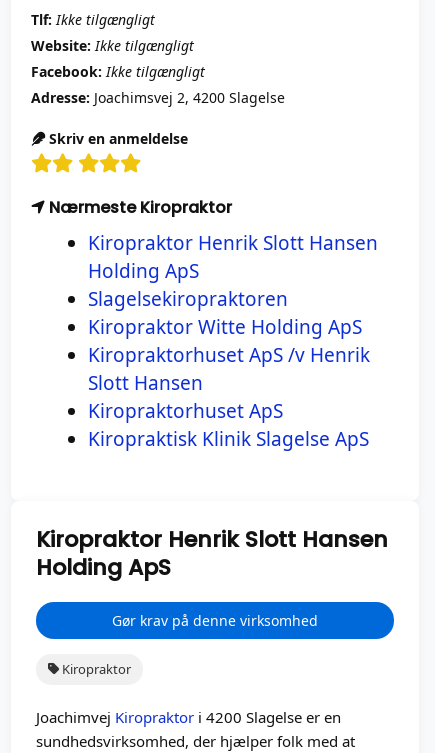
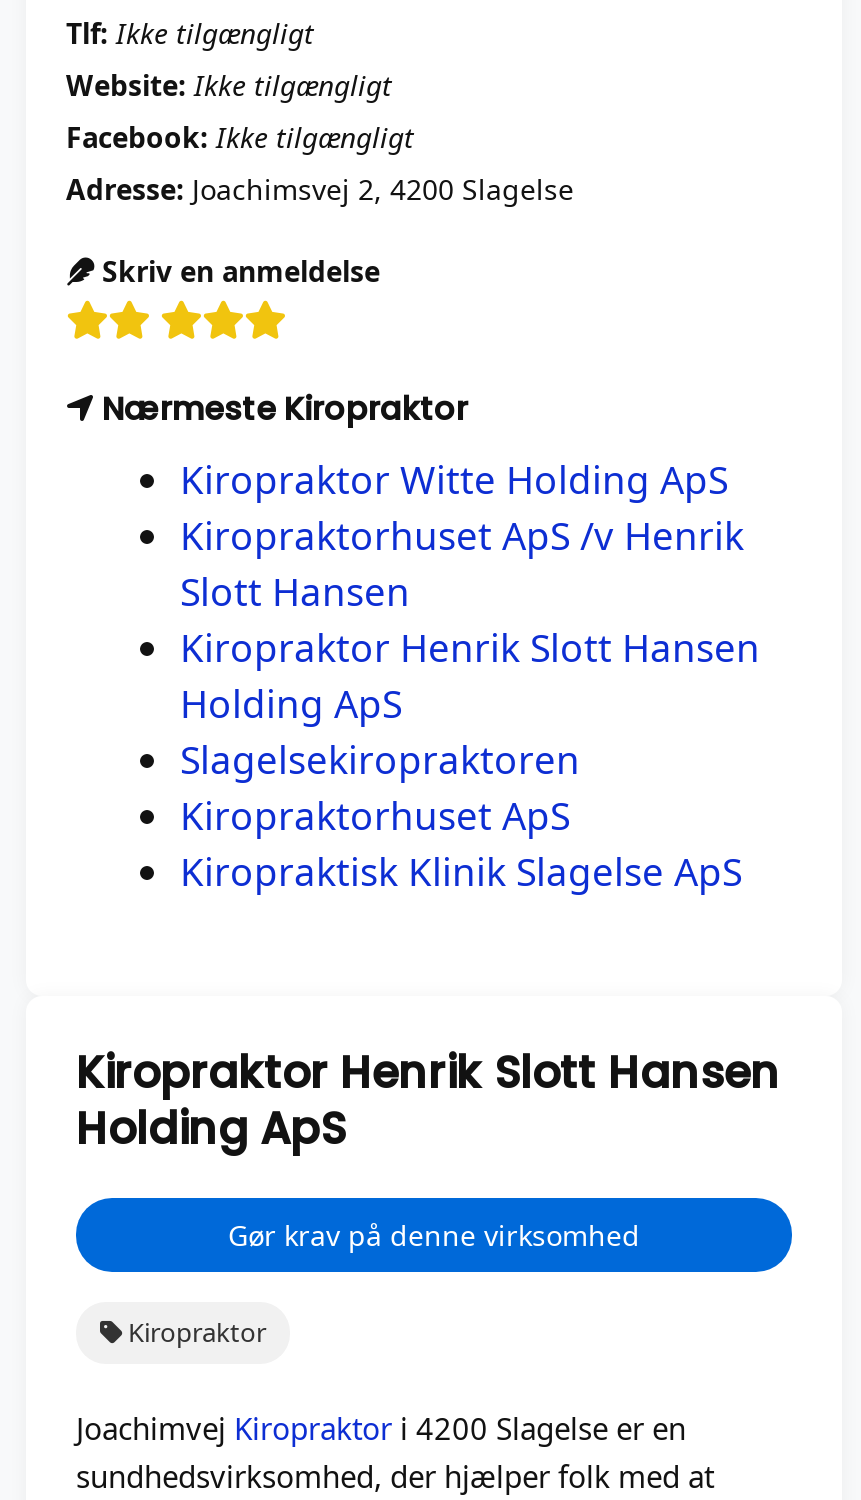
moved [88,230,378,312] -> [180,621,760,785]: Kiropraktor Henrik Slott Hansen | Holding ApS | Slagelsekiropraktoren
moved [88,314,370,396] -> [180,453,744,617]: Kiropraktor Witte Holding ApS | Kiropraktorhuset ApS /v Henrik | Slott Hansen

